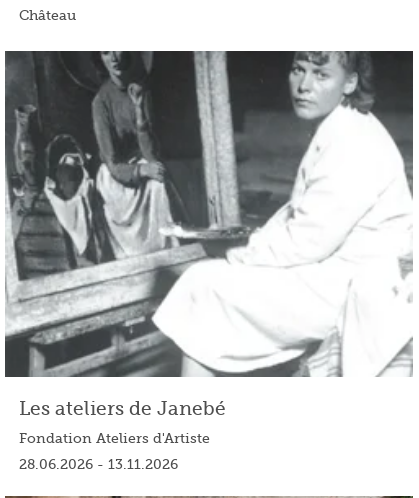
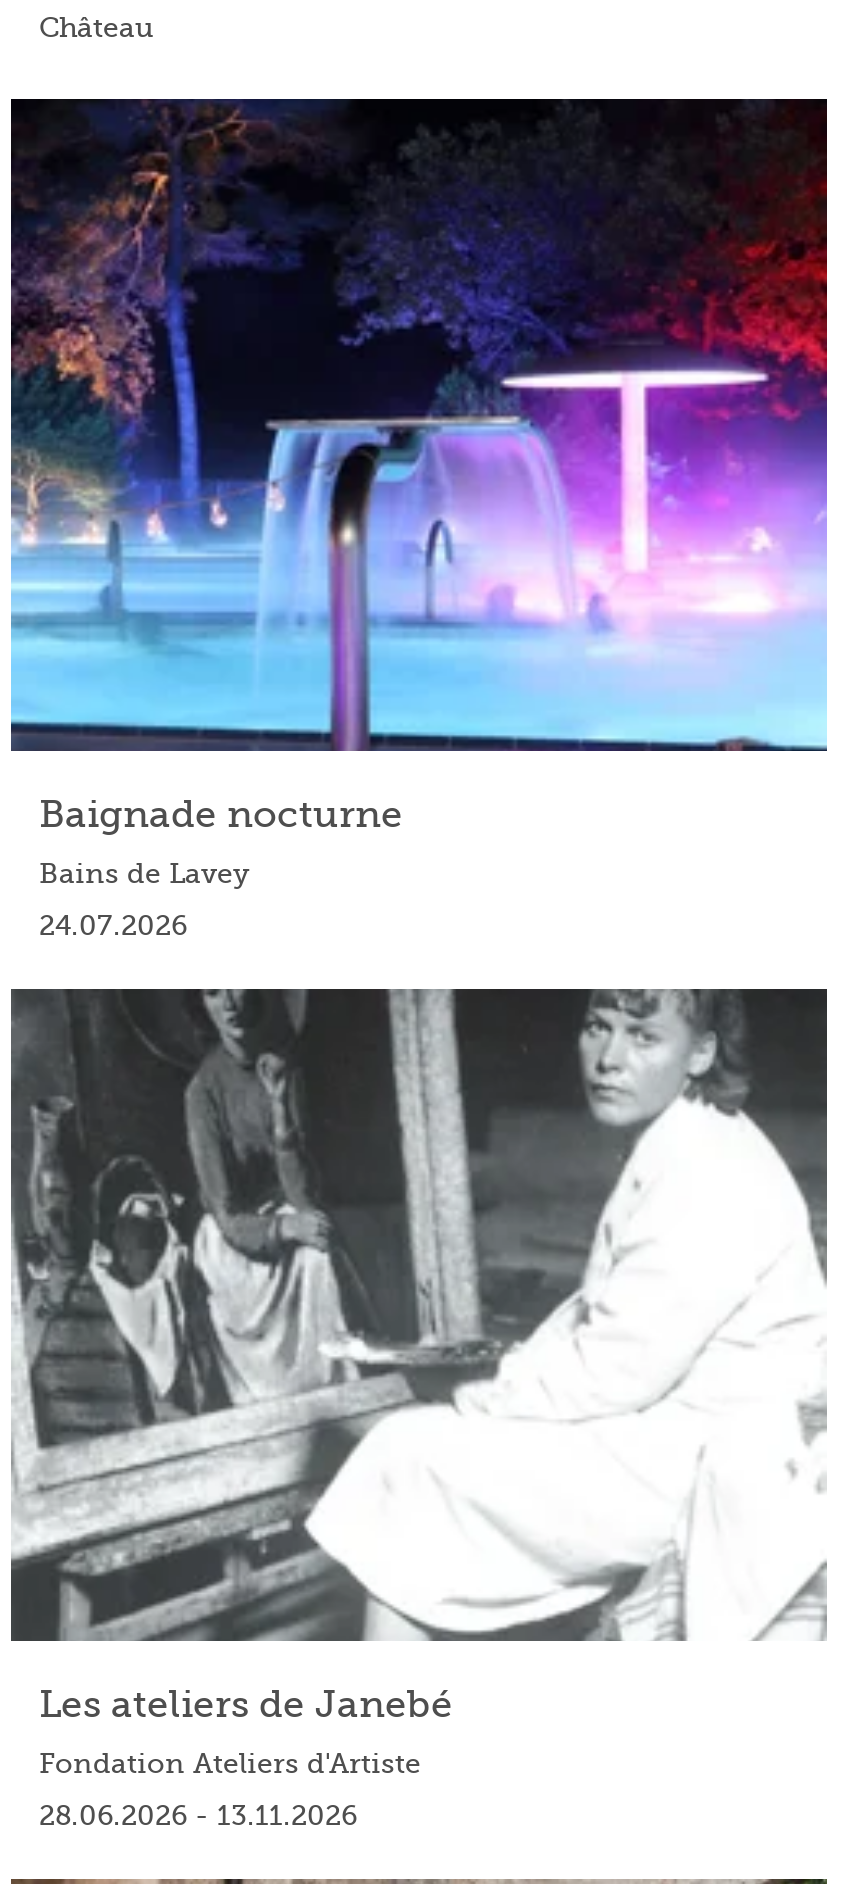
none -> [9,99,829,941] [image] | Baignade nocturne | Bains de Lavey | 24.07.2026

